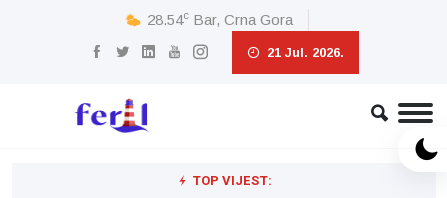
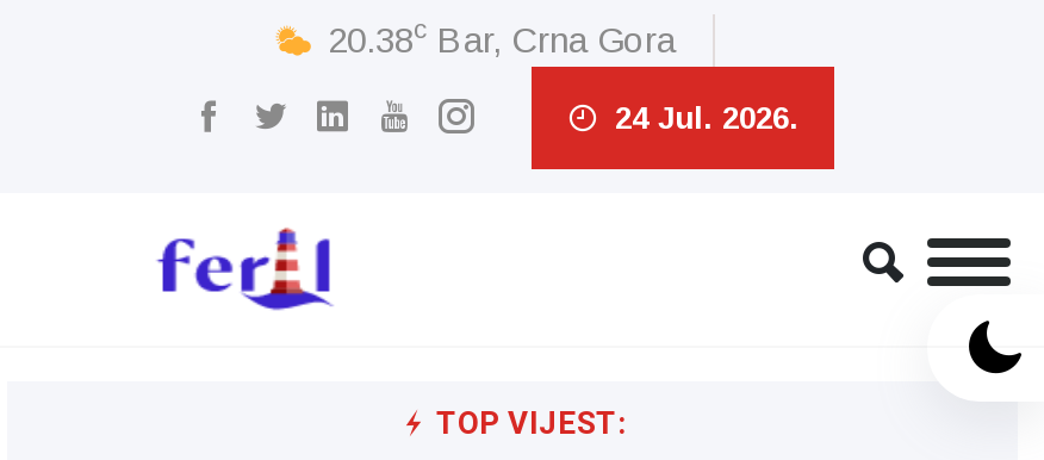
[146,9,292,28] 28.54c Bar, Crna Gora -> [328,15,676,60] 20.38c Bar, Crna Gora
[263,45,344,60] 21 Jul. 2026. -> [605,100,798,136] 24 Jul. 2026.

